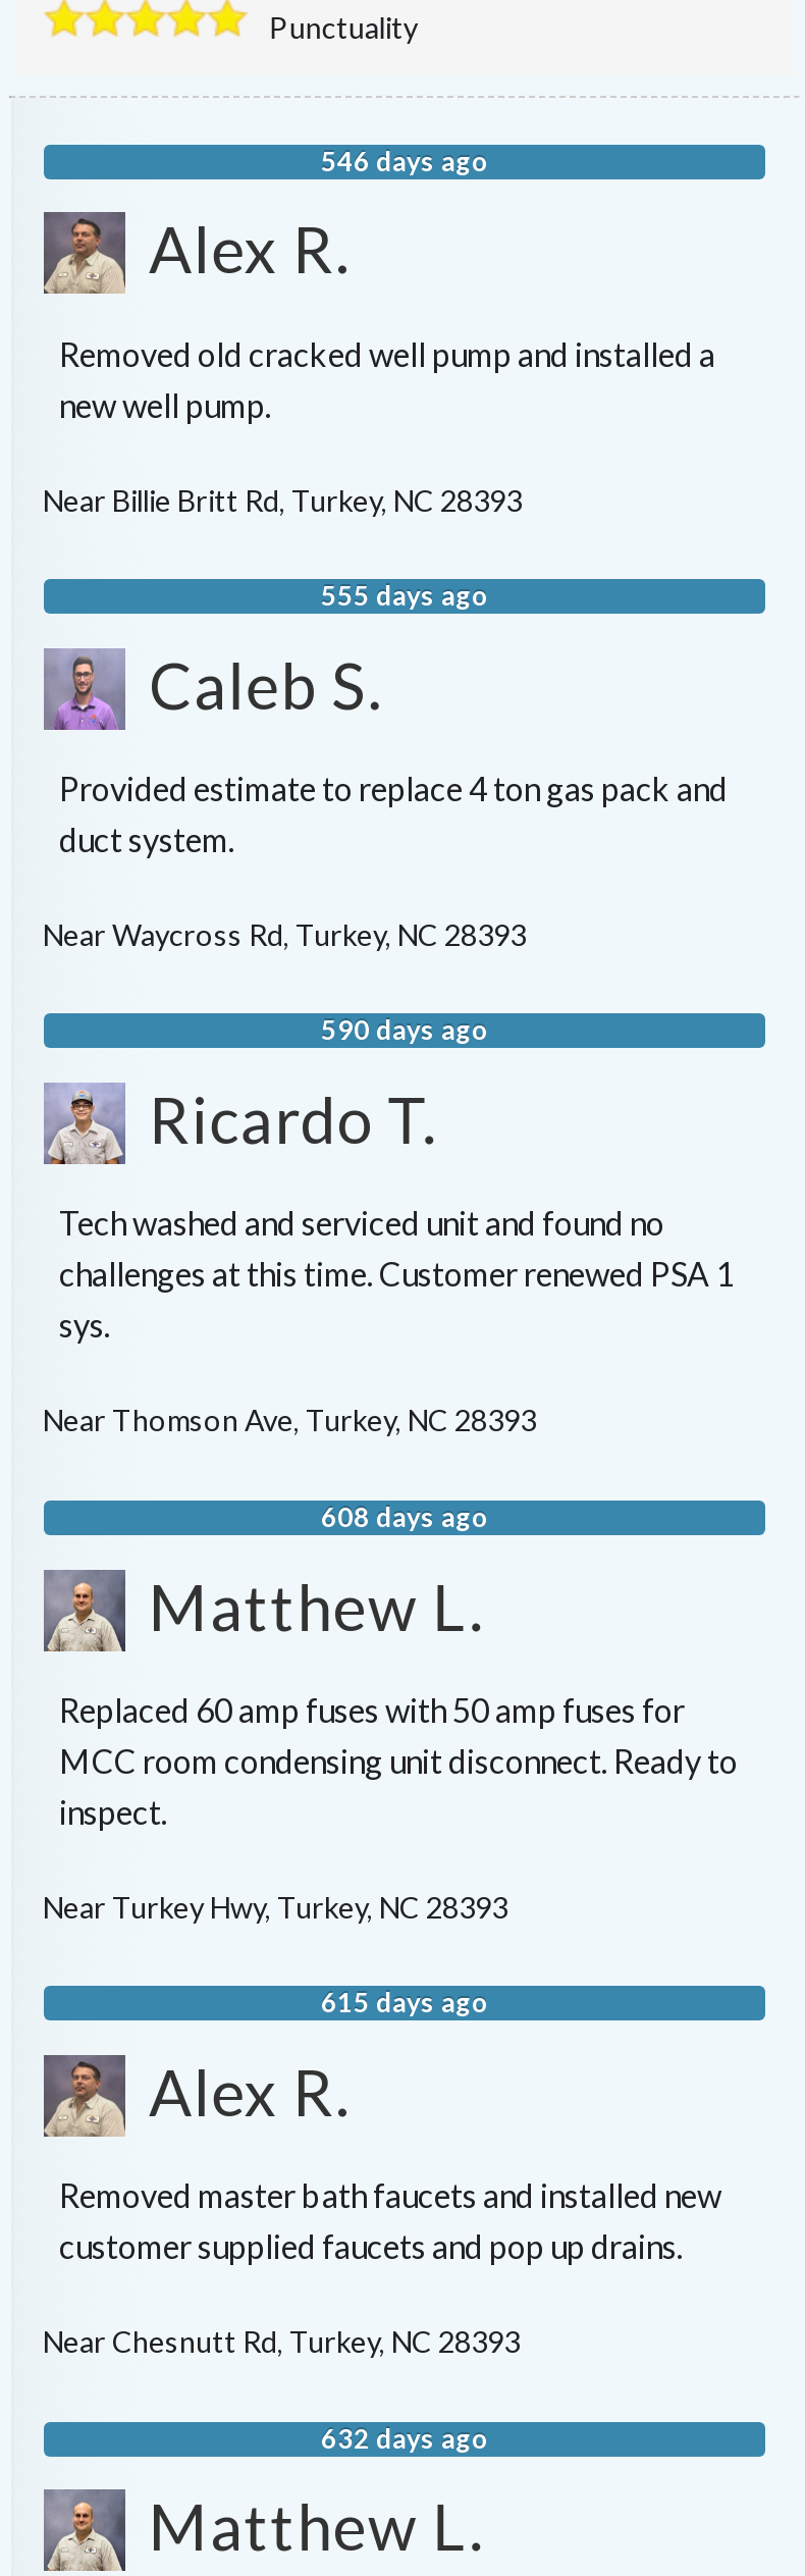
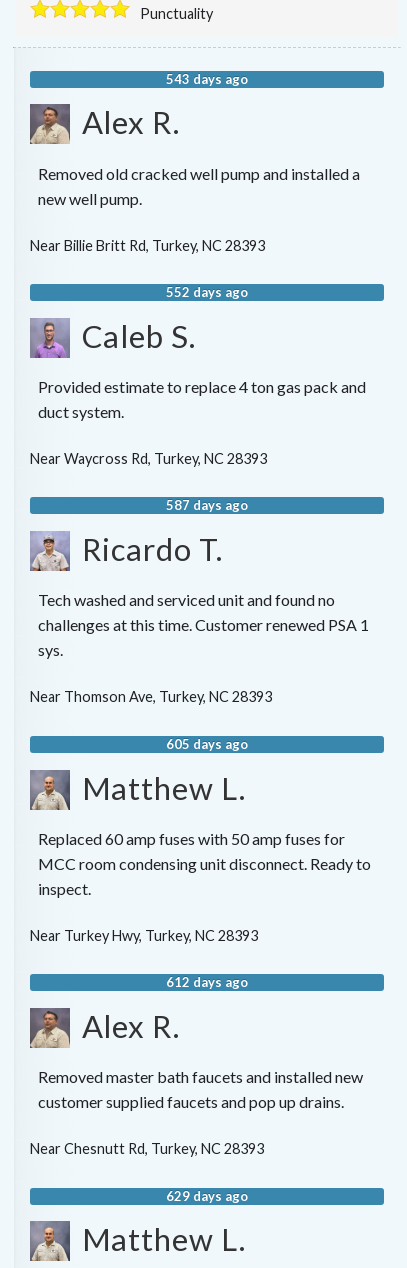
[321,144,488,177] 546 days ago -> [166,71,248,87] 543 days ago
[321,579,488,612] 555 days ago -> [166,284,248,300] 552 days ago
[321,1014,488,1047] 590 days ago -> [166,497,248,513] 587 days ago
[321,1500,488,1533] 608 days ago -> [166,736,248,752] 605 days ago
[321,1986,488,2019] 615 days ago -> [166,974,248,990] 612 days ago
[321,2421,488,2454] 632 days ago -> [166,1187,248,1203] 629 days ago

